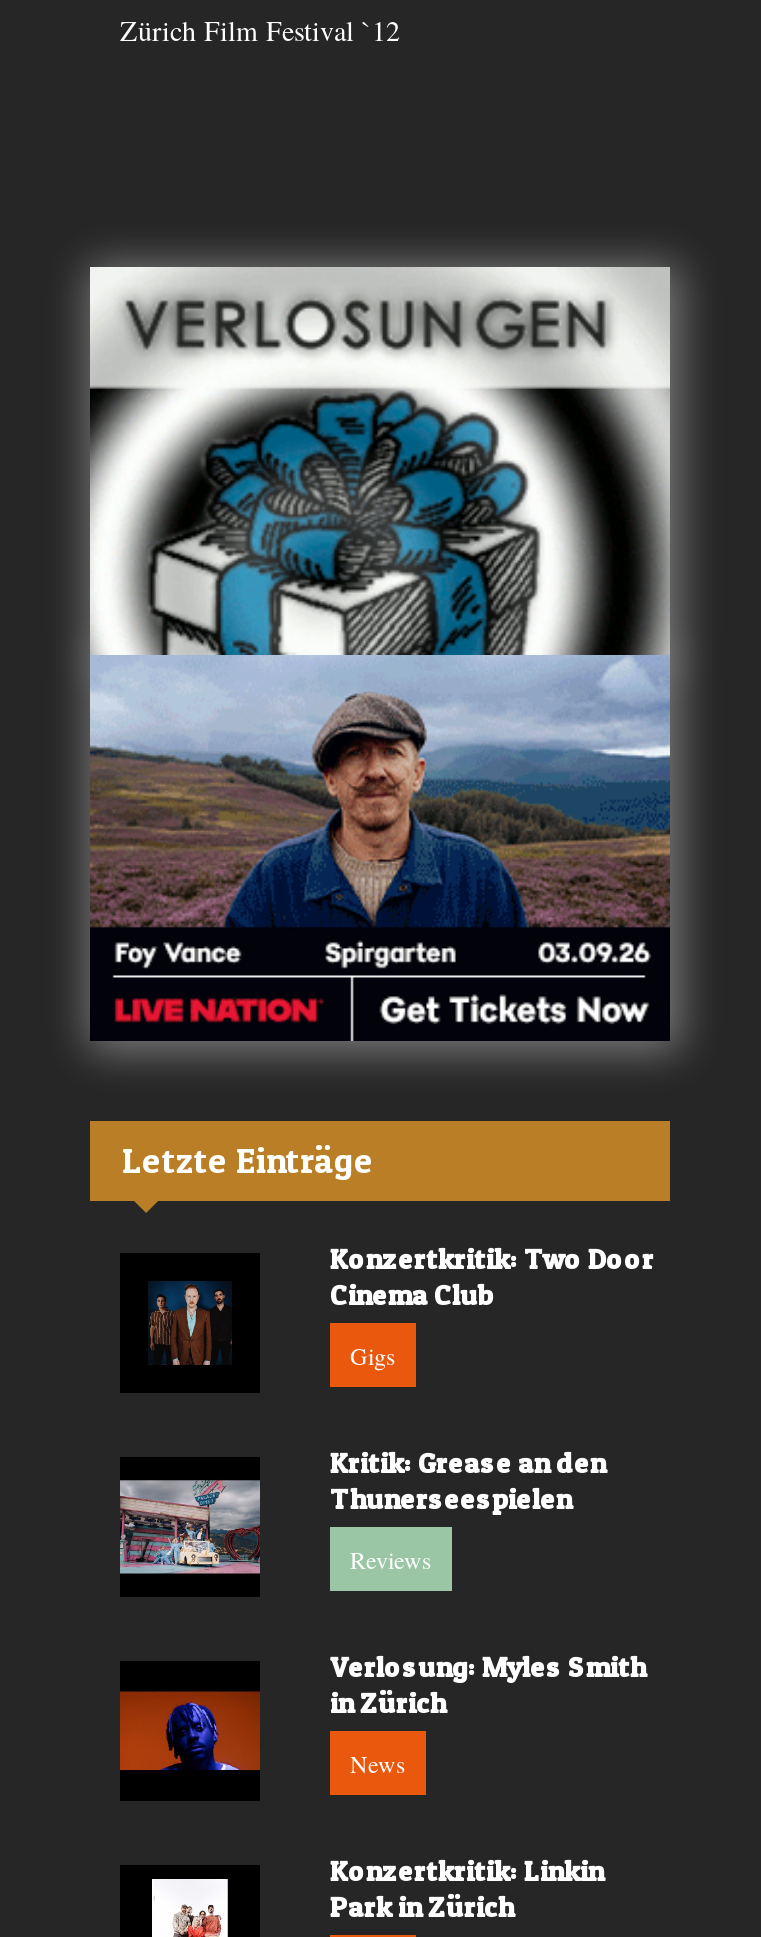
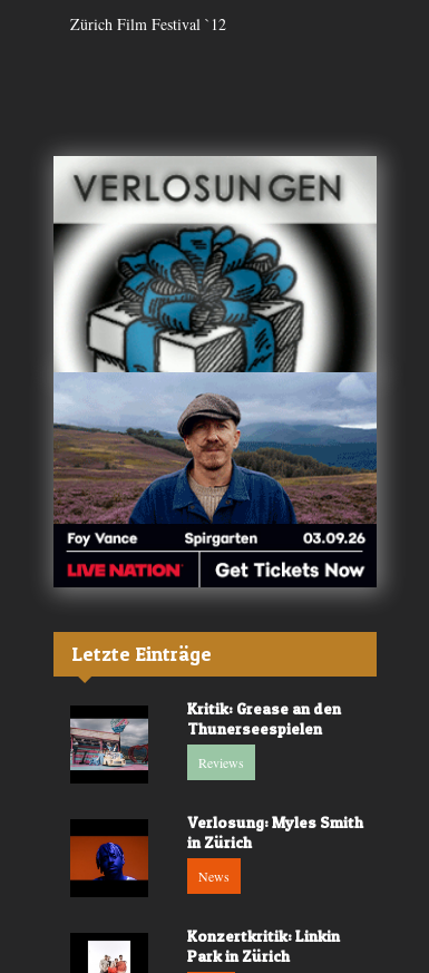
[120,1241,654,1371] [image] | Konzertkritik: Two Door | Cinema Club | Gigs -> none

